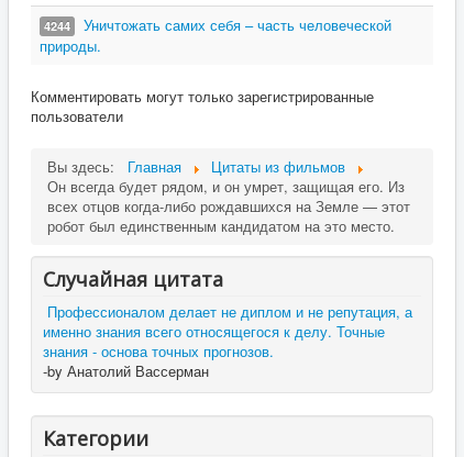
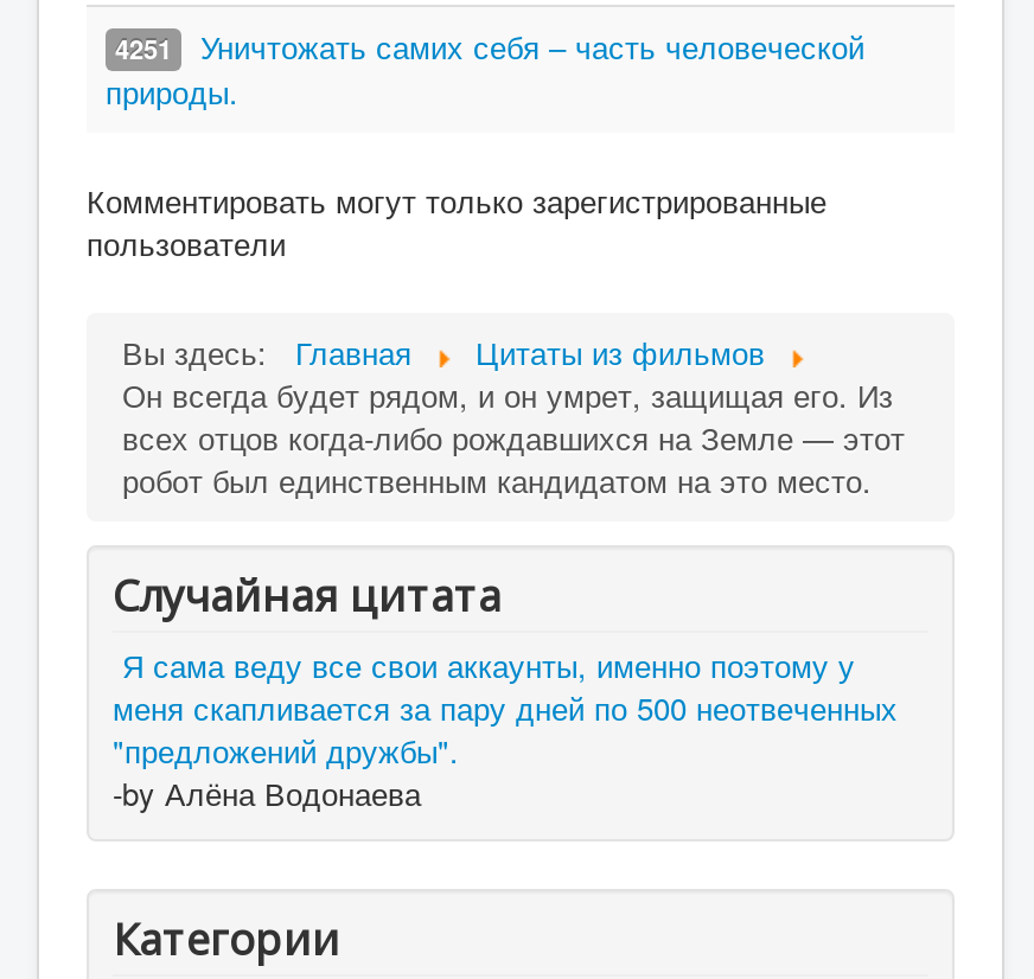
[44,14,391,35] 4244 Уничтожать самих себя – часть человеческой -> [115,24,864,69] 4251 Уничтожать самих себя – часть человеческой
[43,301,412,381] Профессионалом делает не диплом и не репутация, а | именно знания всего относящегося к делу. Точные | знания - основа точных прогнозов. | -by Анатолий Вассерман -> [113,642,898,815] Я сама веду все свои аккаунты, именно поэтому у | меня скапливается за пару дней по 500 неотвеченных | "предложений дружбы". | -by Алёна Водонаева

